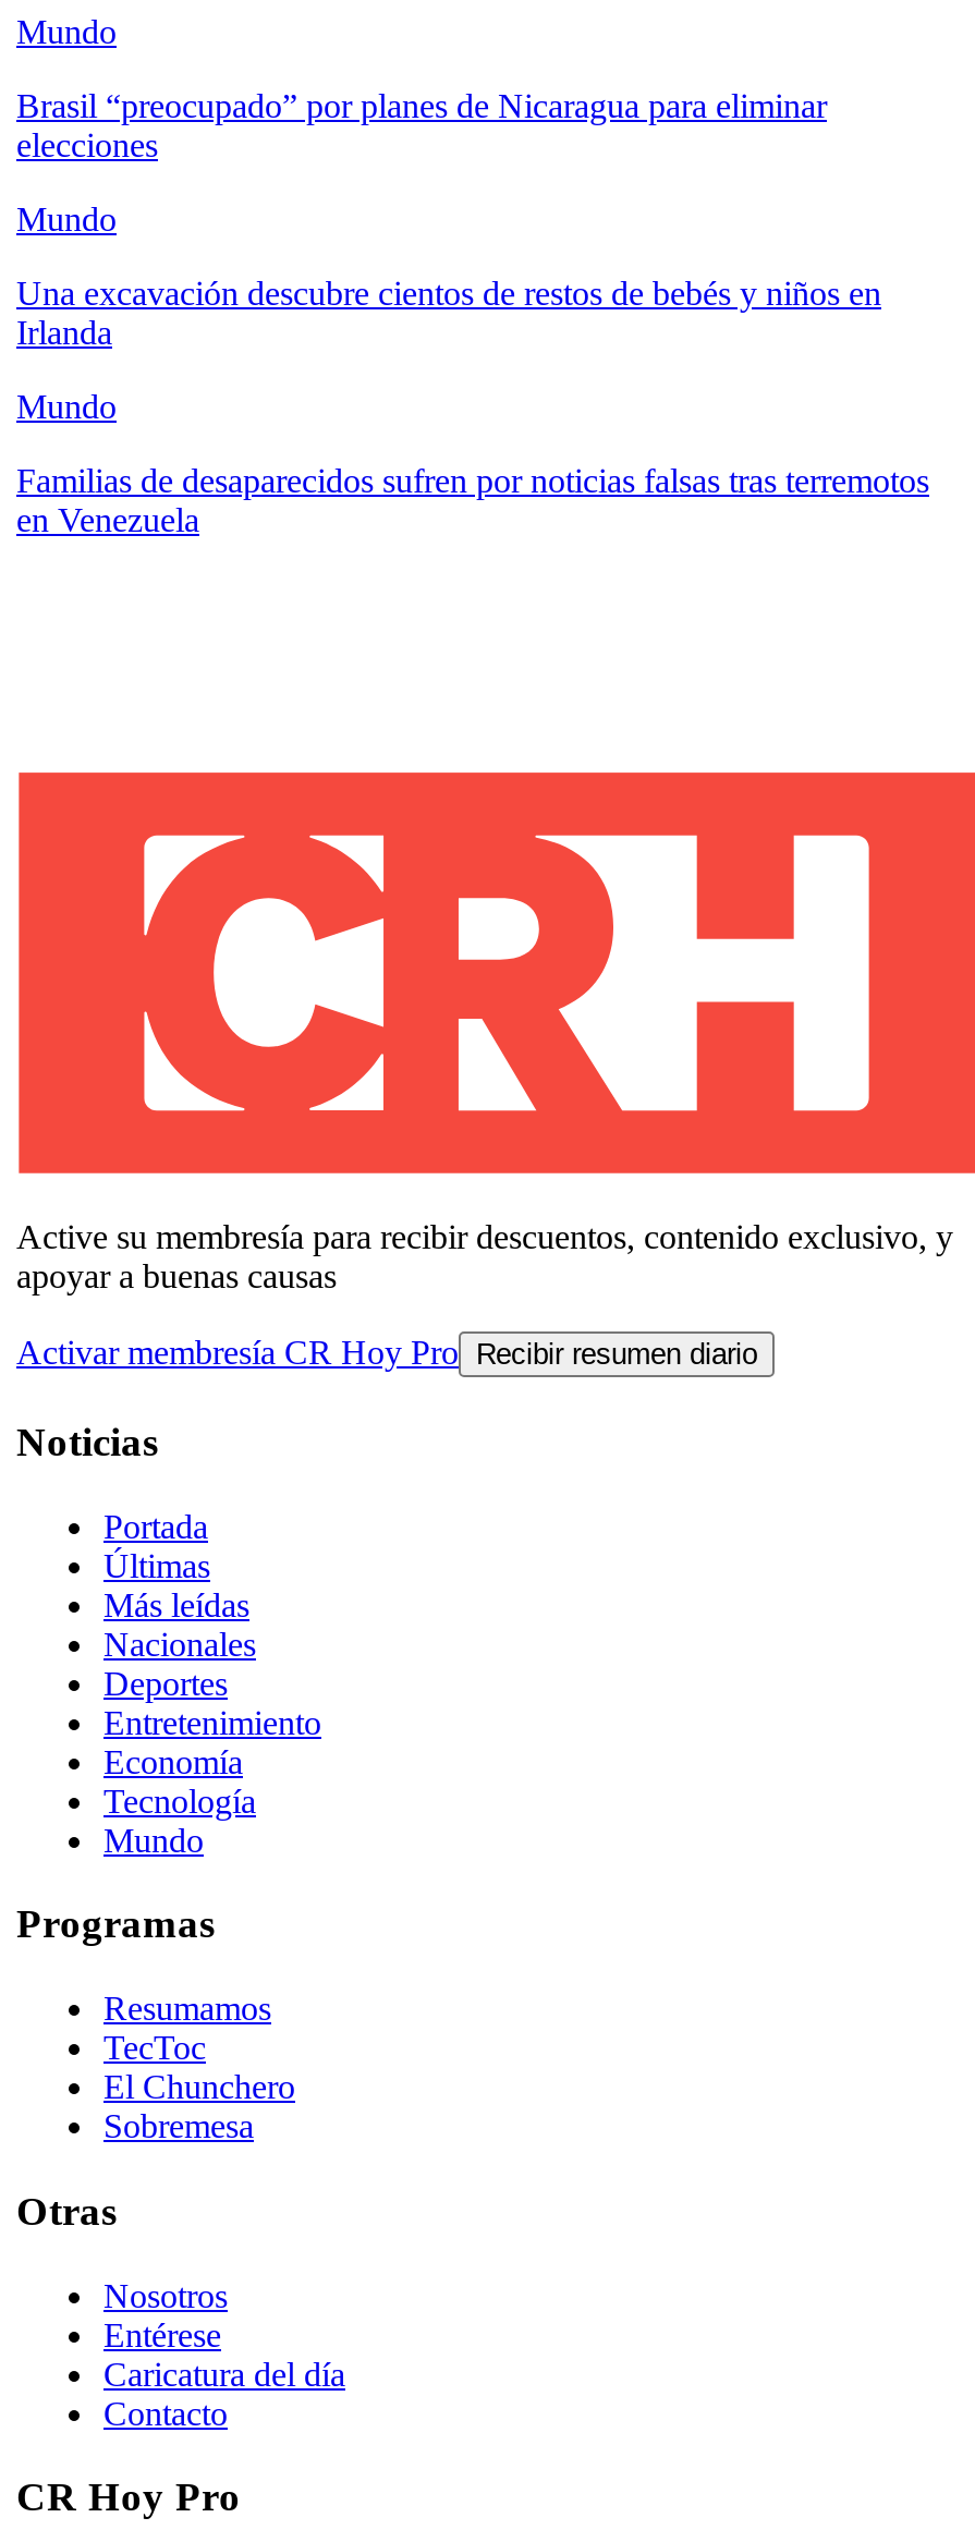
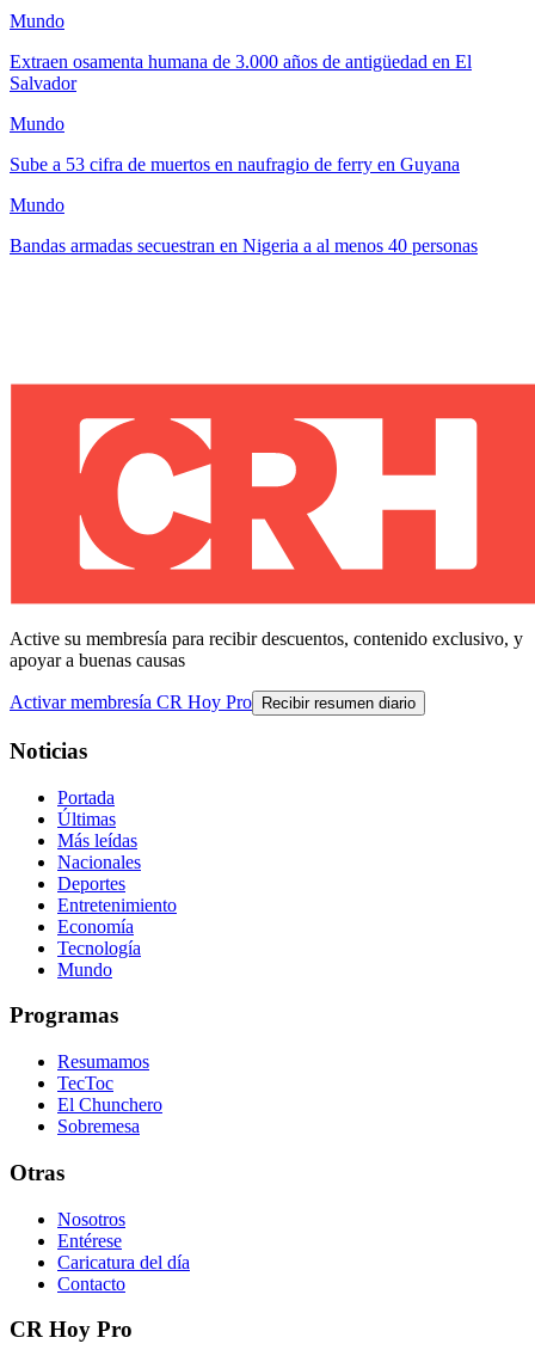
[16,88,827,164] Brasil “preocupado” por planes de Nicaragua para eliminar | elecciones -> [10,52,472,93] Extraen osamenta humana de 3.000 años de antigüedad en El | Salvador
[16,275,881,351] Una excavación descubre cientos de restos de bebés y niños en | Irlanda -> [10,154,460,175] Sube a 53 cifra de muertos en naufragio de ferry en Guyana
[16,462,929,539] Familias de desaparecidos sufren por noticias falsas tras terremotos | en Venezuela -> [10,236,478,256] Bandas armadas secuestran en Nigeria a al menos 40 personas

